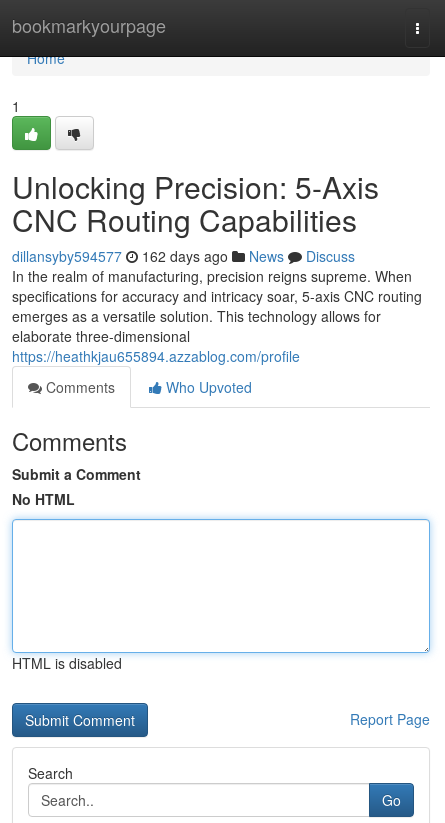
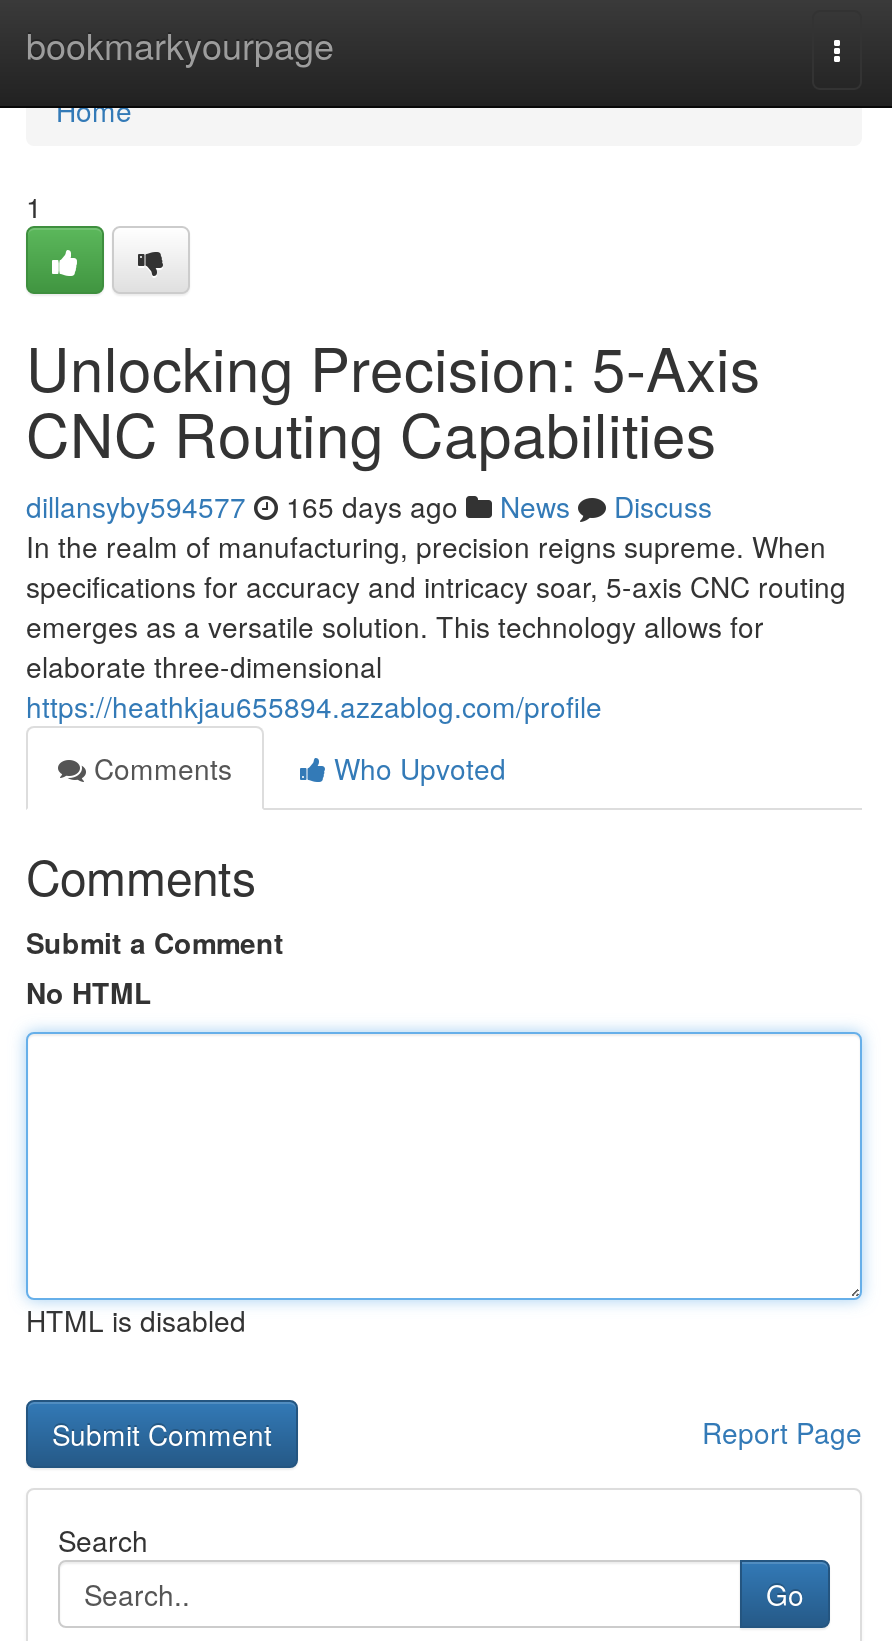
[12,246,355,266] dillansyby594577 162 days ago News Discuss -> [26,486,712,526] dillansyby594577 165 days ago News Discuss

